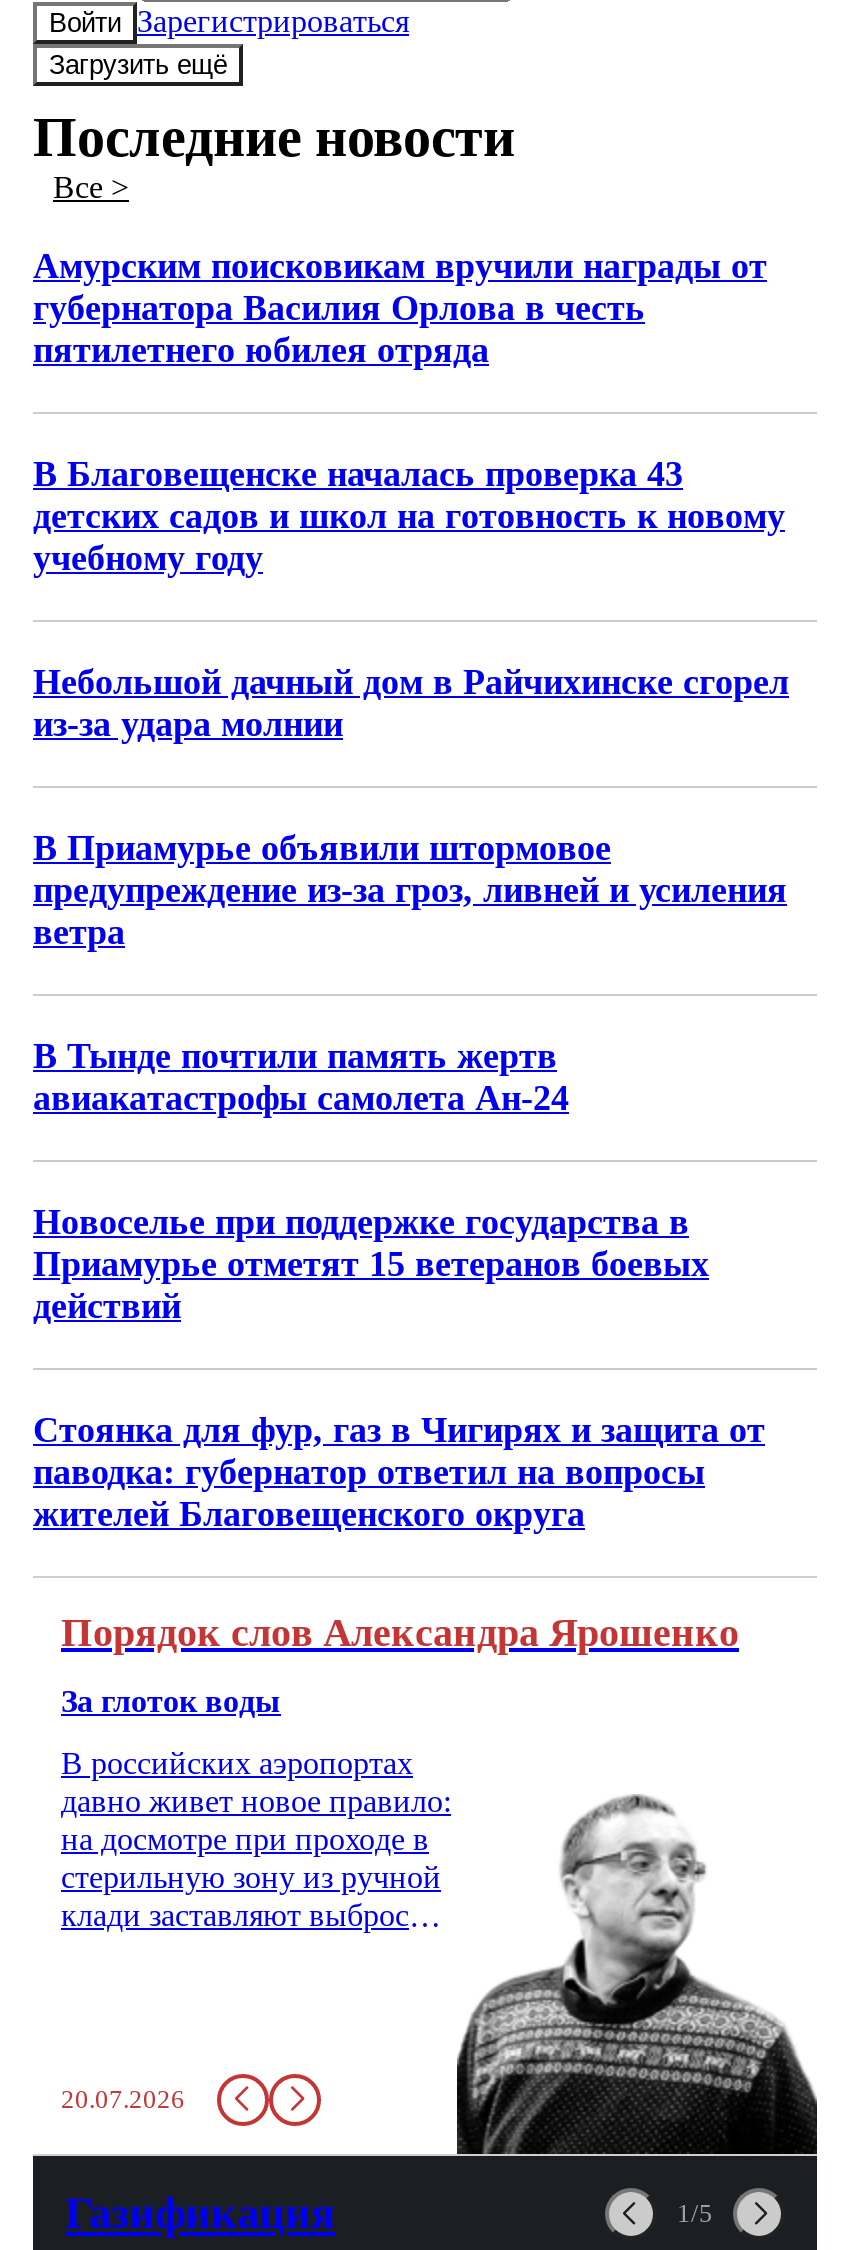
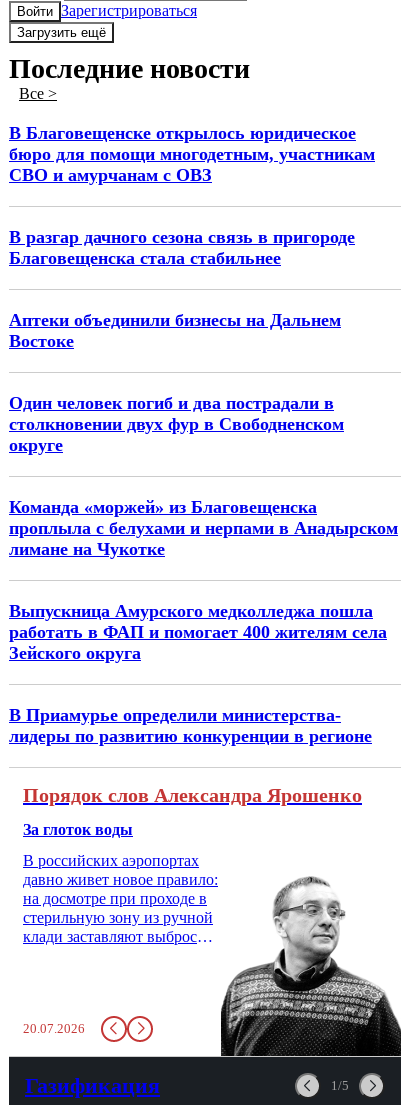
[33,247,767,371] Амурским поисковикам вручили награды от | губернатора Василия Орлова в честь | пятилетнего юбилея отряда -> [9,123,375,185] В Благовещенске открылось юридическое | бюро для помощи многодетным, участникам | СВО и амурчанам с ОВЗ
[33,455,785,579] В Благовещенске началась проверка 43 | детских садов и школ на готовность к новому | учебному году -> [9,227,355,268] В разгар дачного сезона связь в пригороде | Благовещенска стала стабильнее
[33,663,789,745] Небольшой дачный дом в Райчихинске сгорел | из-за удара молнии -> [9,310,341,351] Аптеки объединили бизнесы на Дальнем | Востоке
[33,829,787,953] В Приамурье объявили штормовое | предупреждение из-за гроз, ливней и усиления | ветра -> [9,393,344,455] Один человек погиб и два пострадали в | столкновении двух фур в Свободненском | округе
[33,1037,569,1119] В Тынде почтили память жертв | авиакатастрофы самолета Ан-24 -> [9,497,398,559] Команда «моржей» из Благовещенска | проплыла с белухами и нерпами в Анадырском | лимане на Чукотке
[33,1203,709,1327] Новоселье при поддержке государства в | Приамурье отметят 15 ветеранов боевых | действий -> [9,601,387,663] Выпускница Амурского медколледжа пошла | работать в ФАП и помогает 400 жителям села | Зейского округа
[33,1411,765,1535] Стоянка для фур, газ в Чигирях и защита от | паводка: губернатор ответил на вопросы | жителей Благовещенского округа -> [9,705,372,746] В Приамурье определили министерства- | лидеры по развитию конкуренции в регионе

